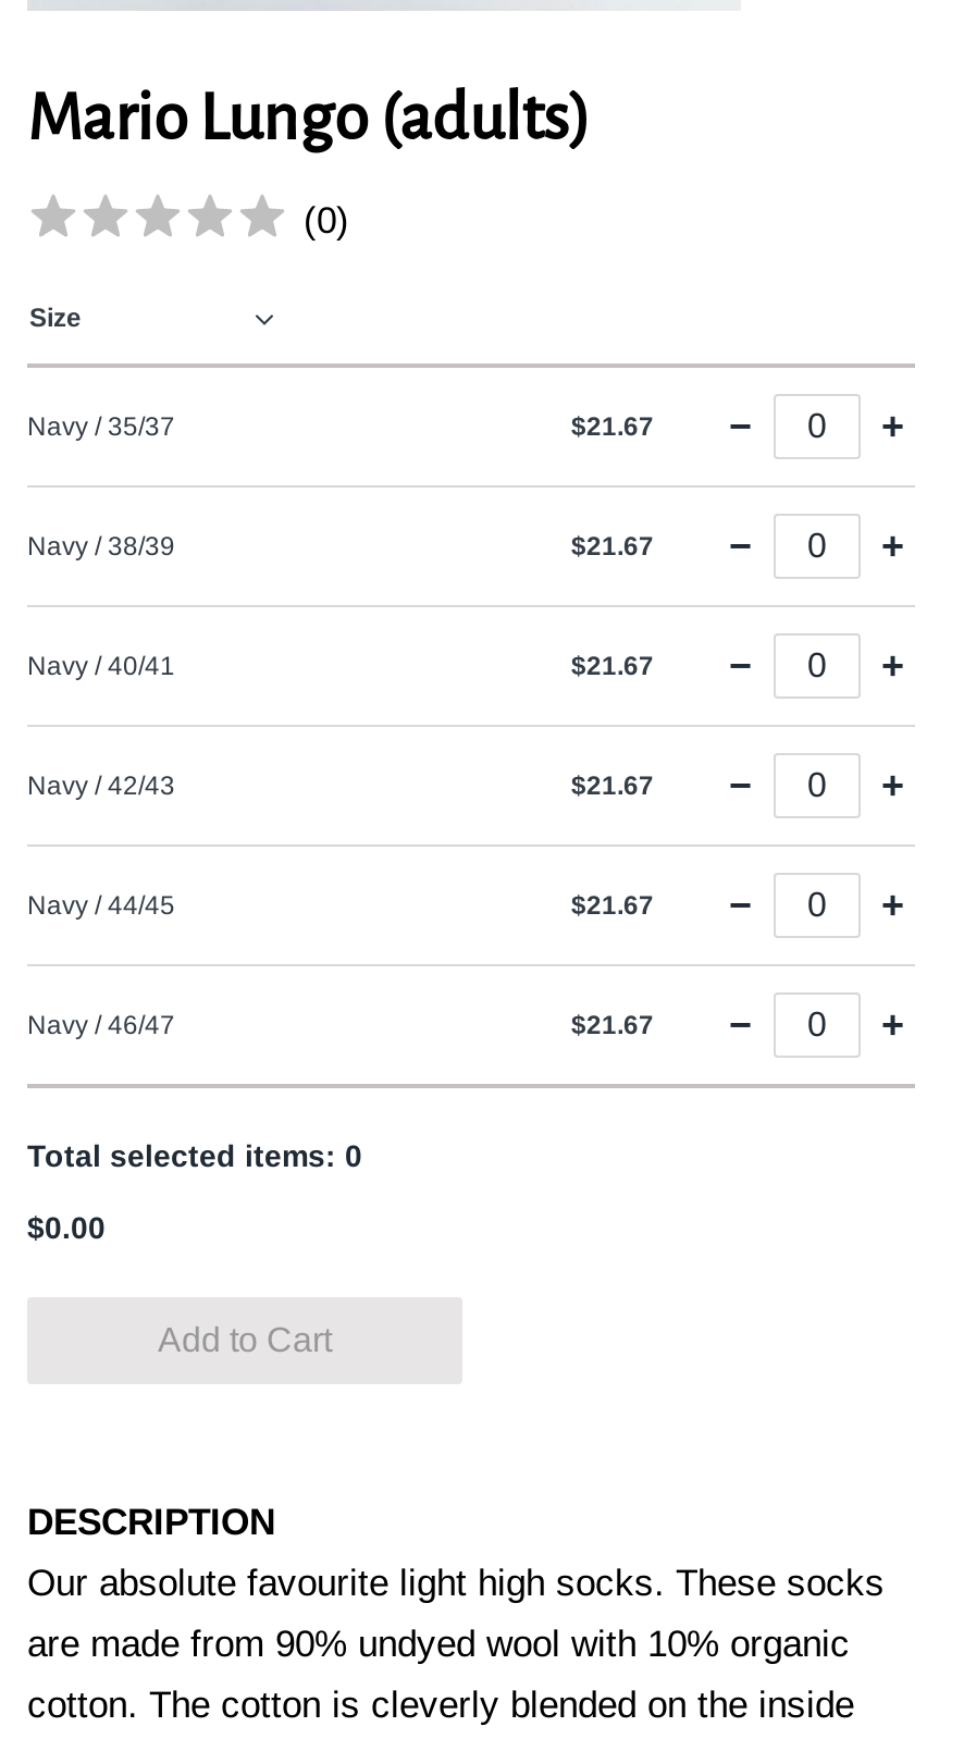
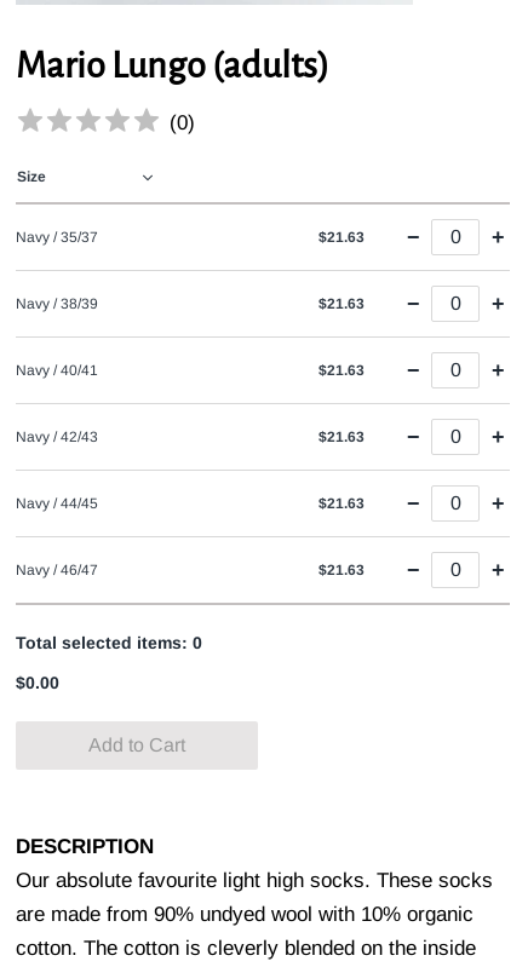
[571,411,654,441] $21.67 -> [318,228,365,245] $21.63
[571,531,654,561] $21.67 -> [318,295,365,312] $21.63
[571,650,654,681] $21.67 -> [318,362,365,379] $21.63
[571,770,654,801] $21.67 -> [318,428,365,445] $21.63
[571,890,654,920] $21.67 -> [318,495,365,512] $21.63
[571,1009,654,1040] $21.67 -> [318,561,365,578] $21.63

